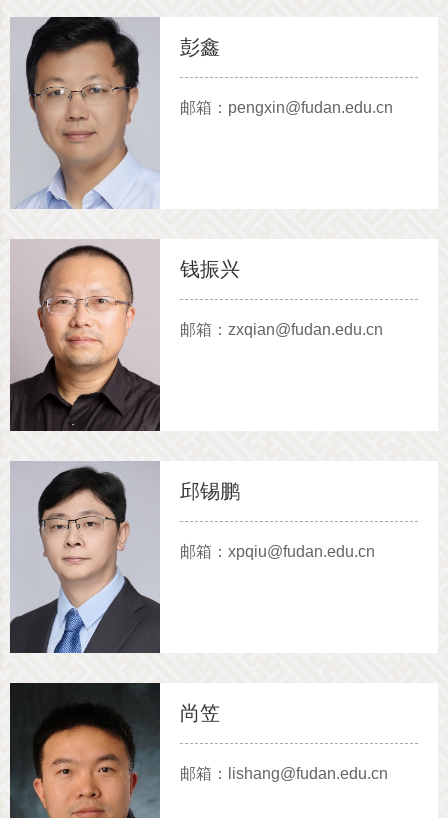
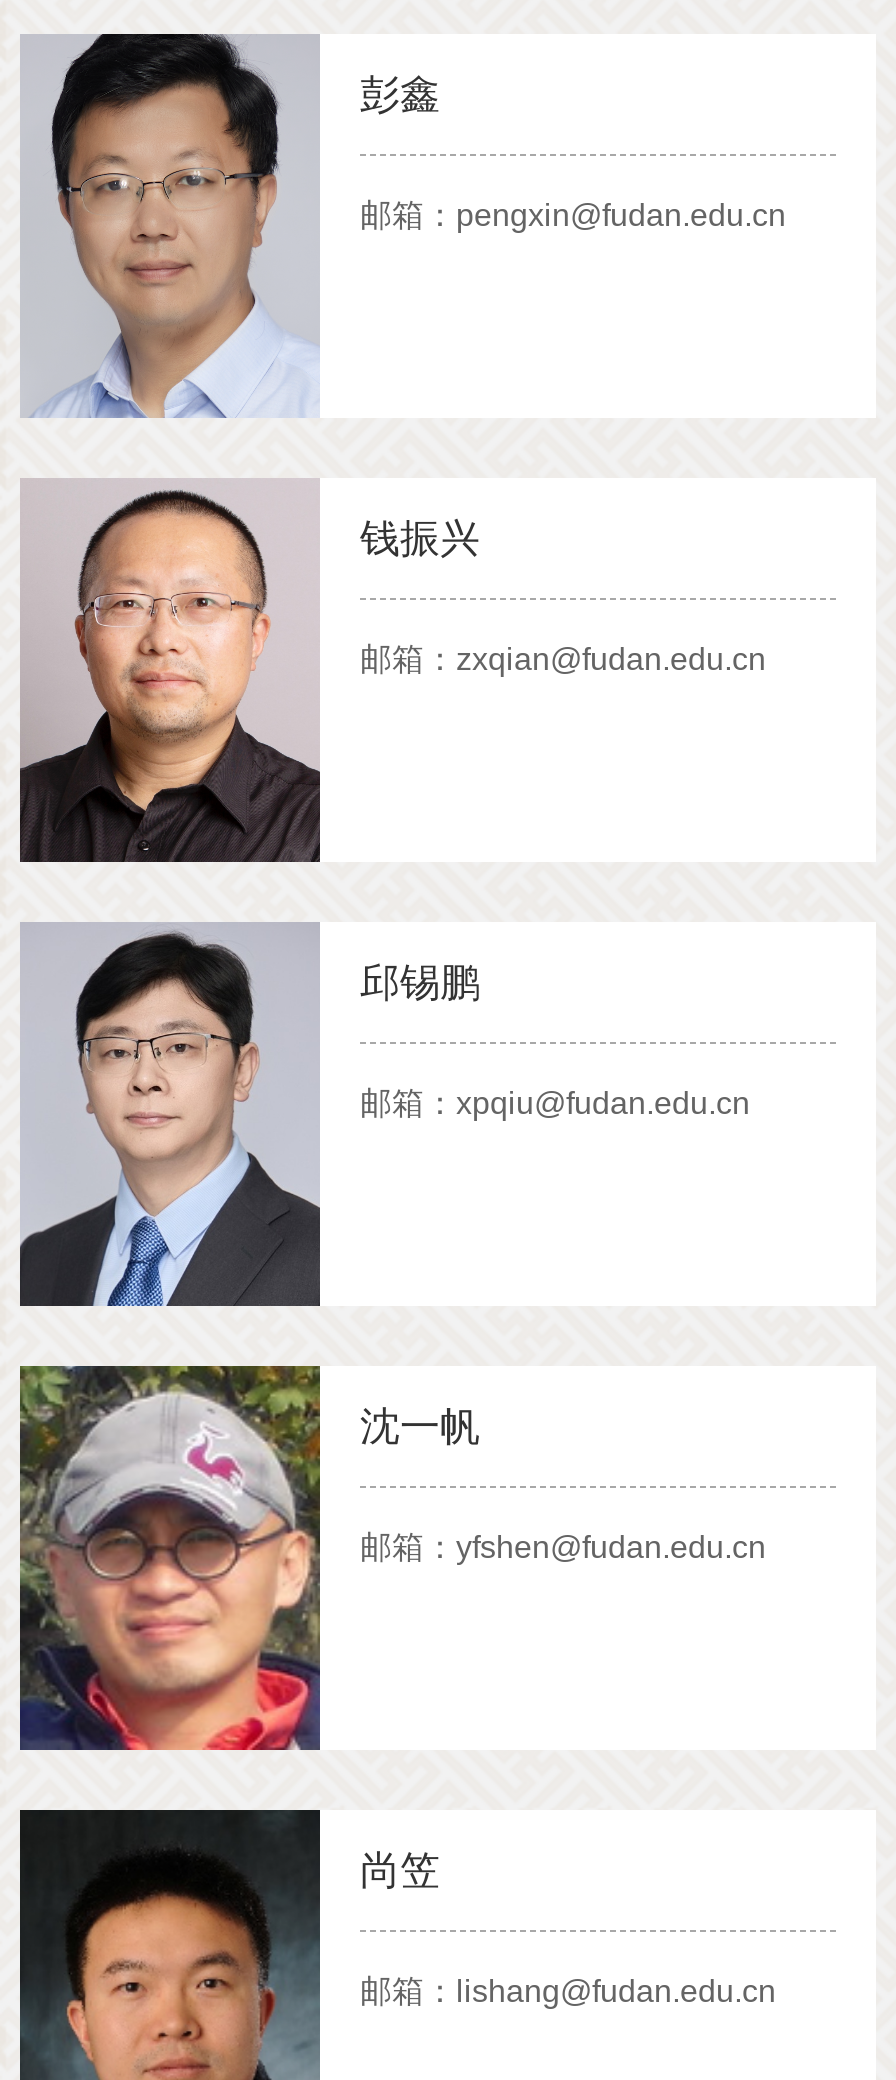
none -> [20,1364,766,1752] [image] | 沈一帆 | 邮箱：yfshen@fudan.edu.cn

